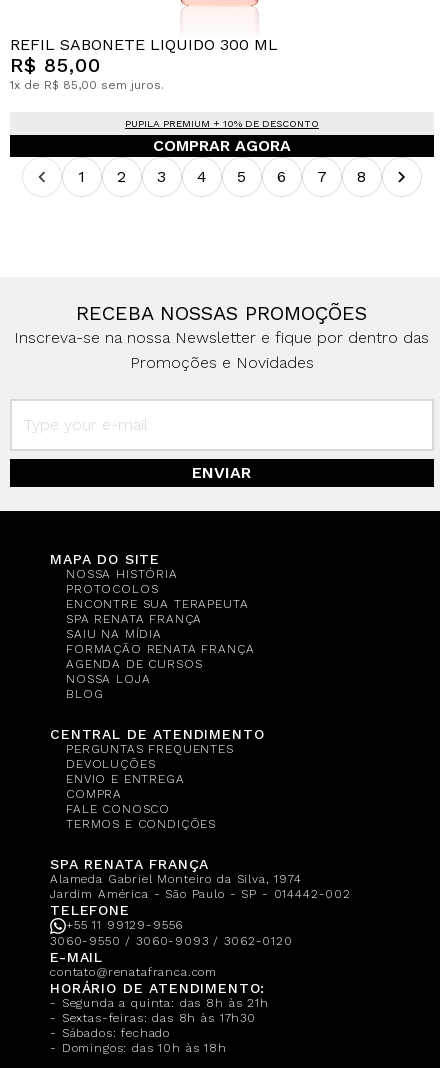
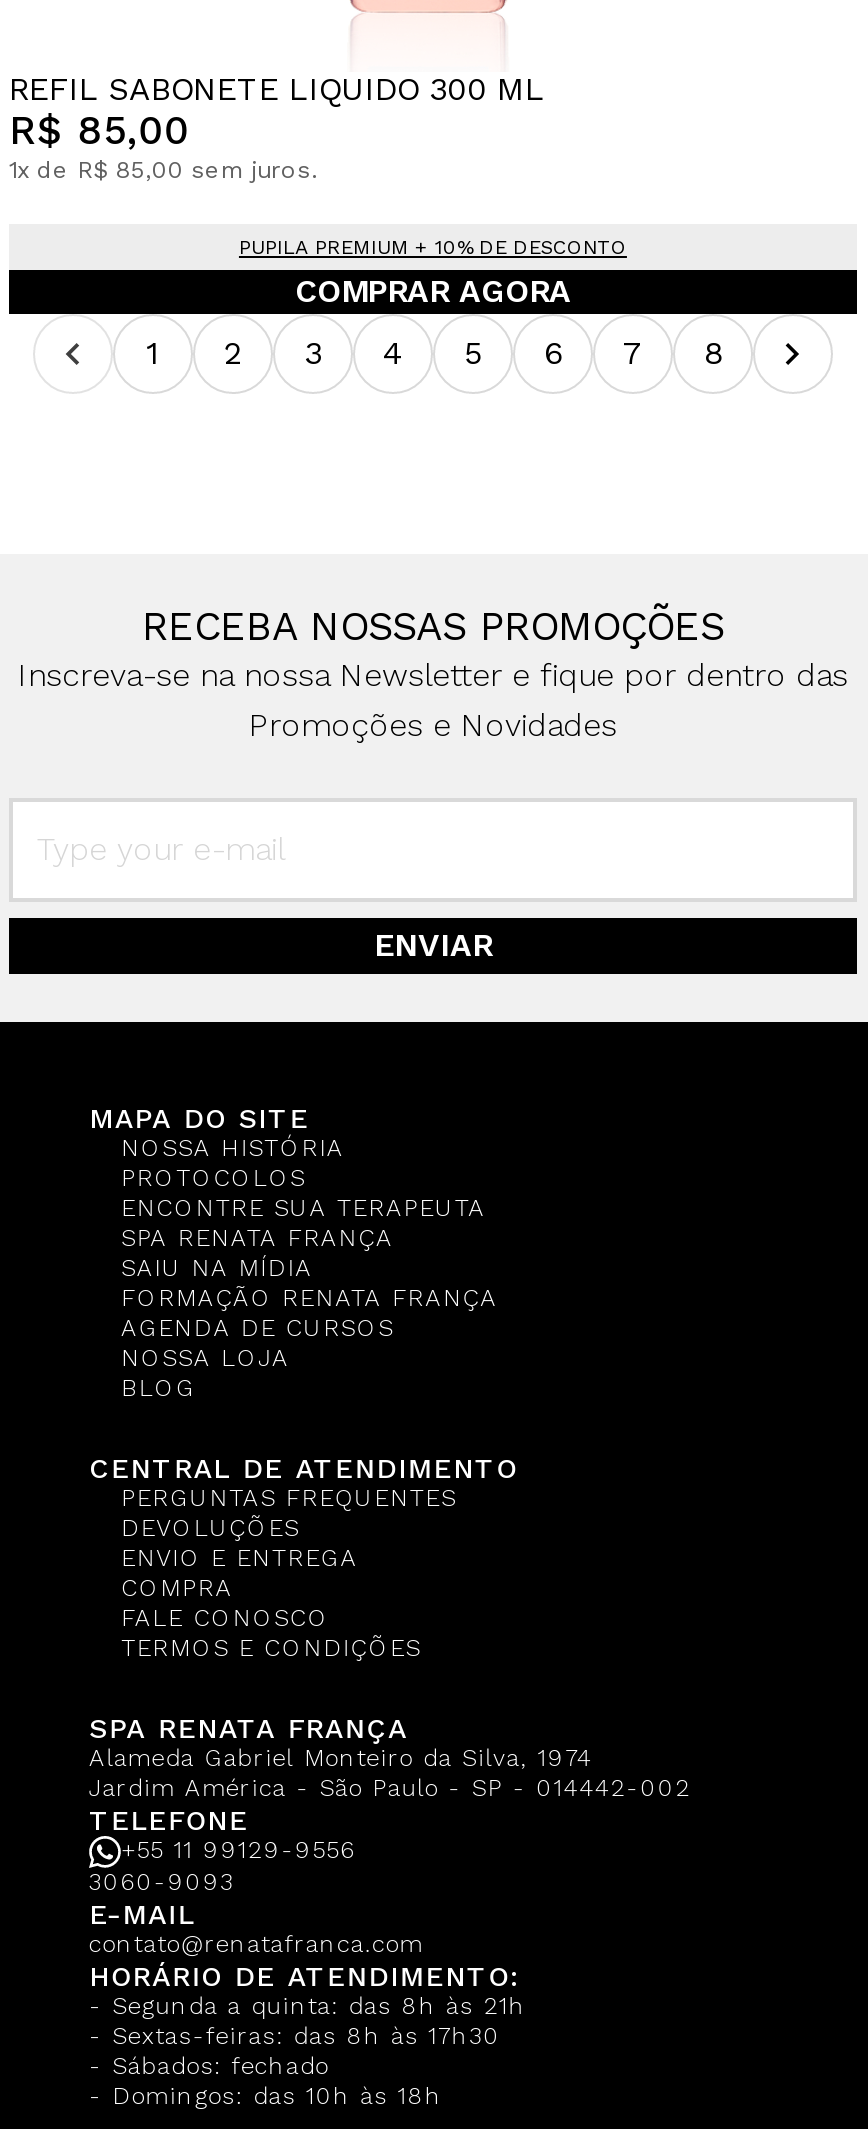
[50,934,293,948] 3060-9550 / 3060-9093 / 3062-0120 -> [89,1868,234,1896] 3060-9093

